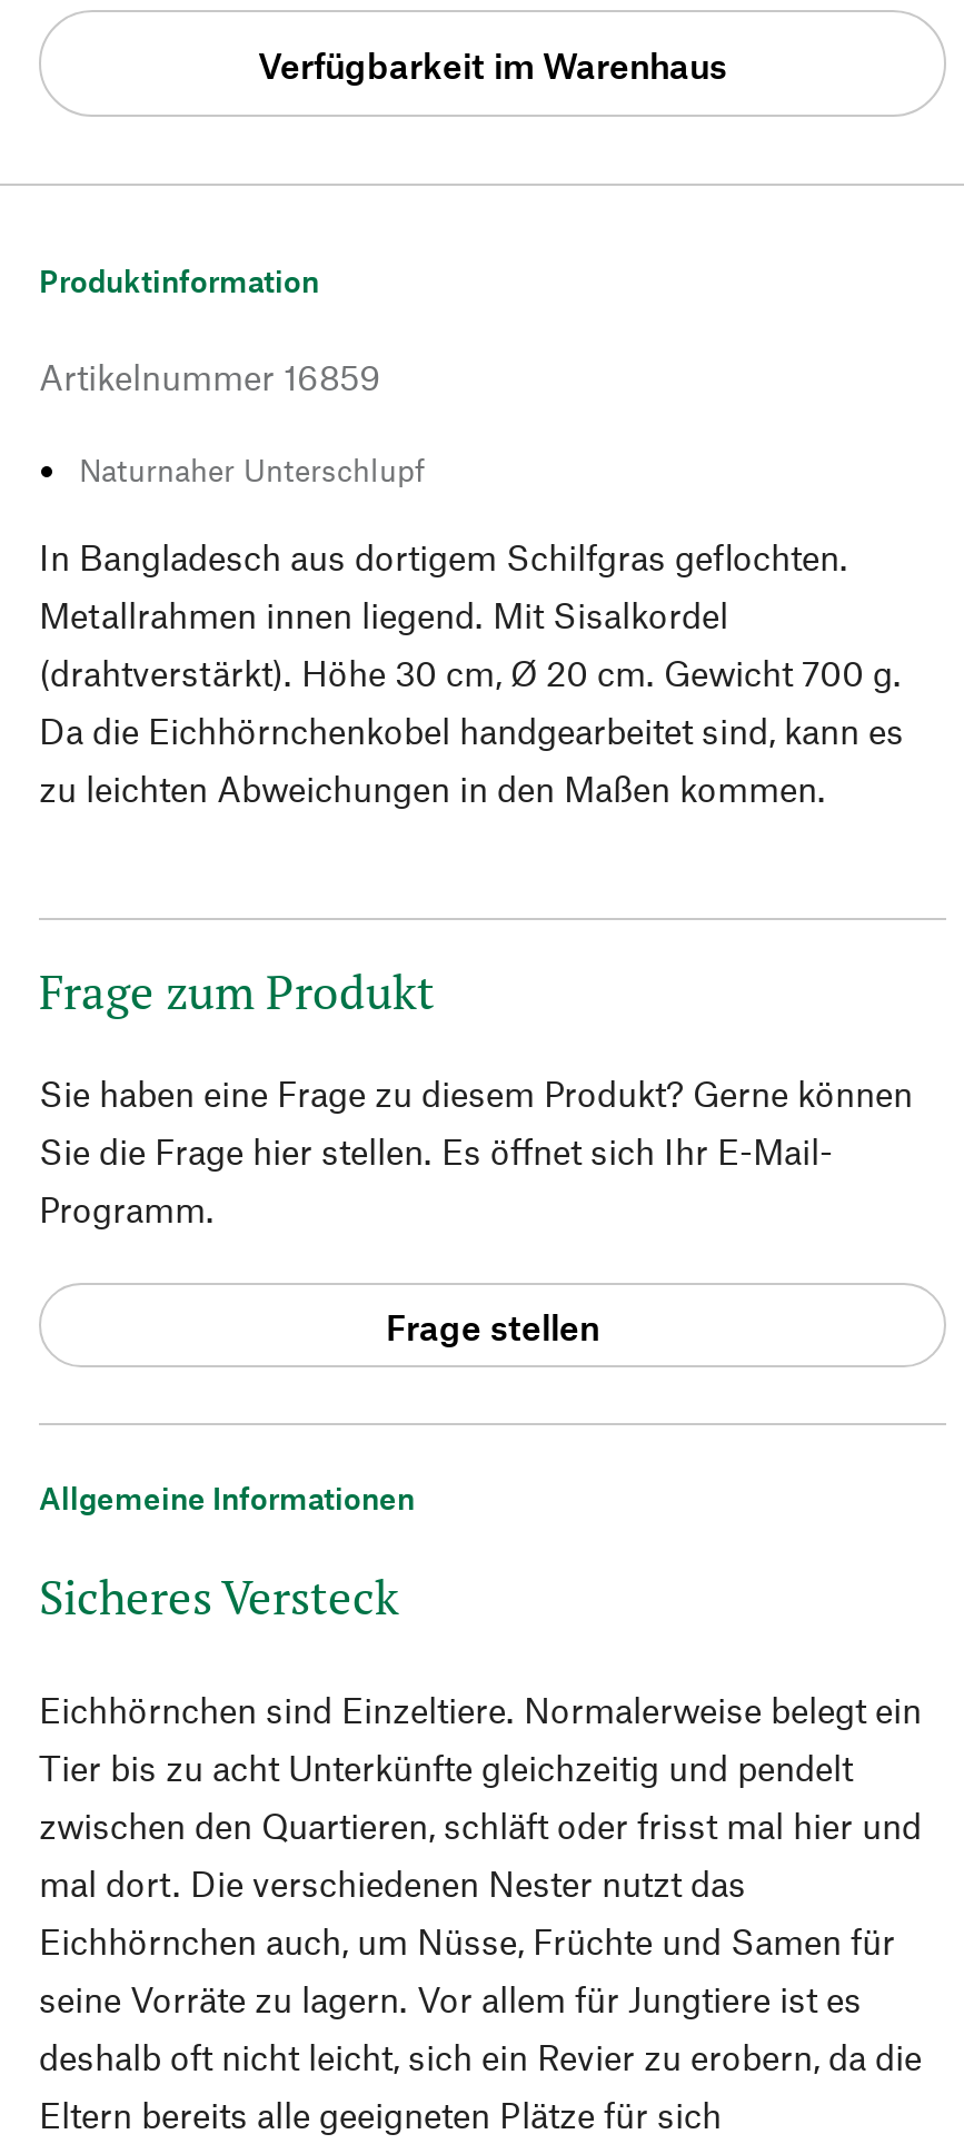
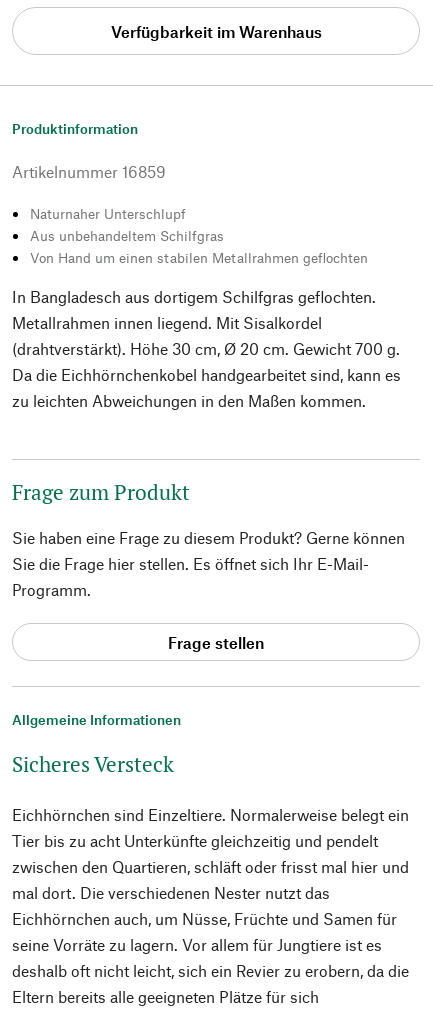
none -> [30,227,368,266] Aus unbehandeltem Schilfgras | Von Hand um einen stabilen Metallrahmen geflochten

